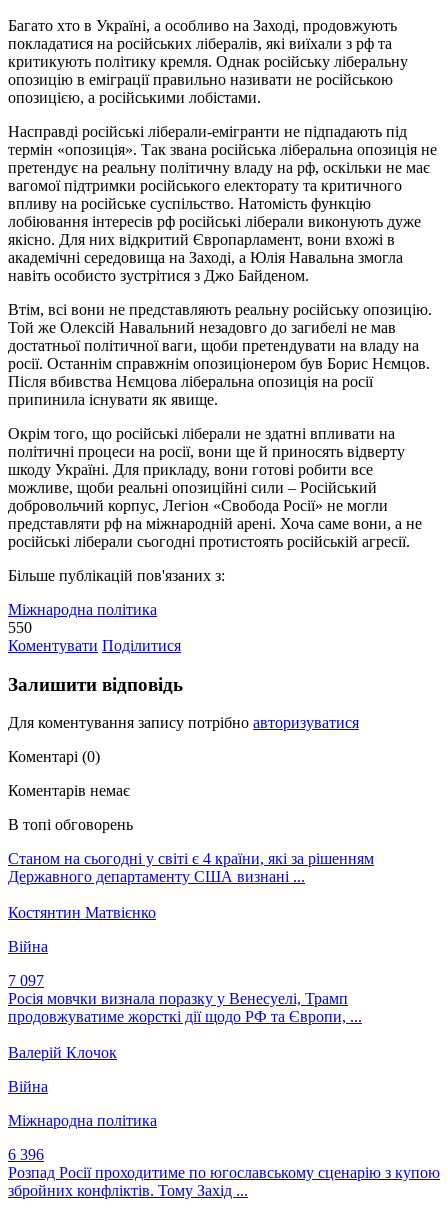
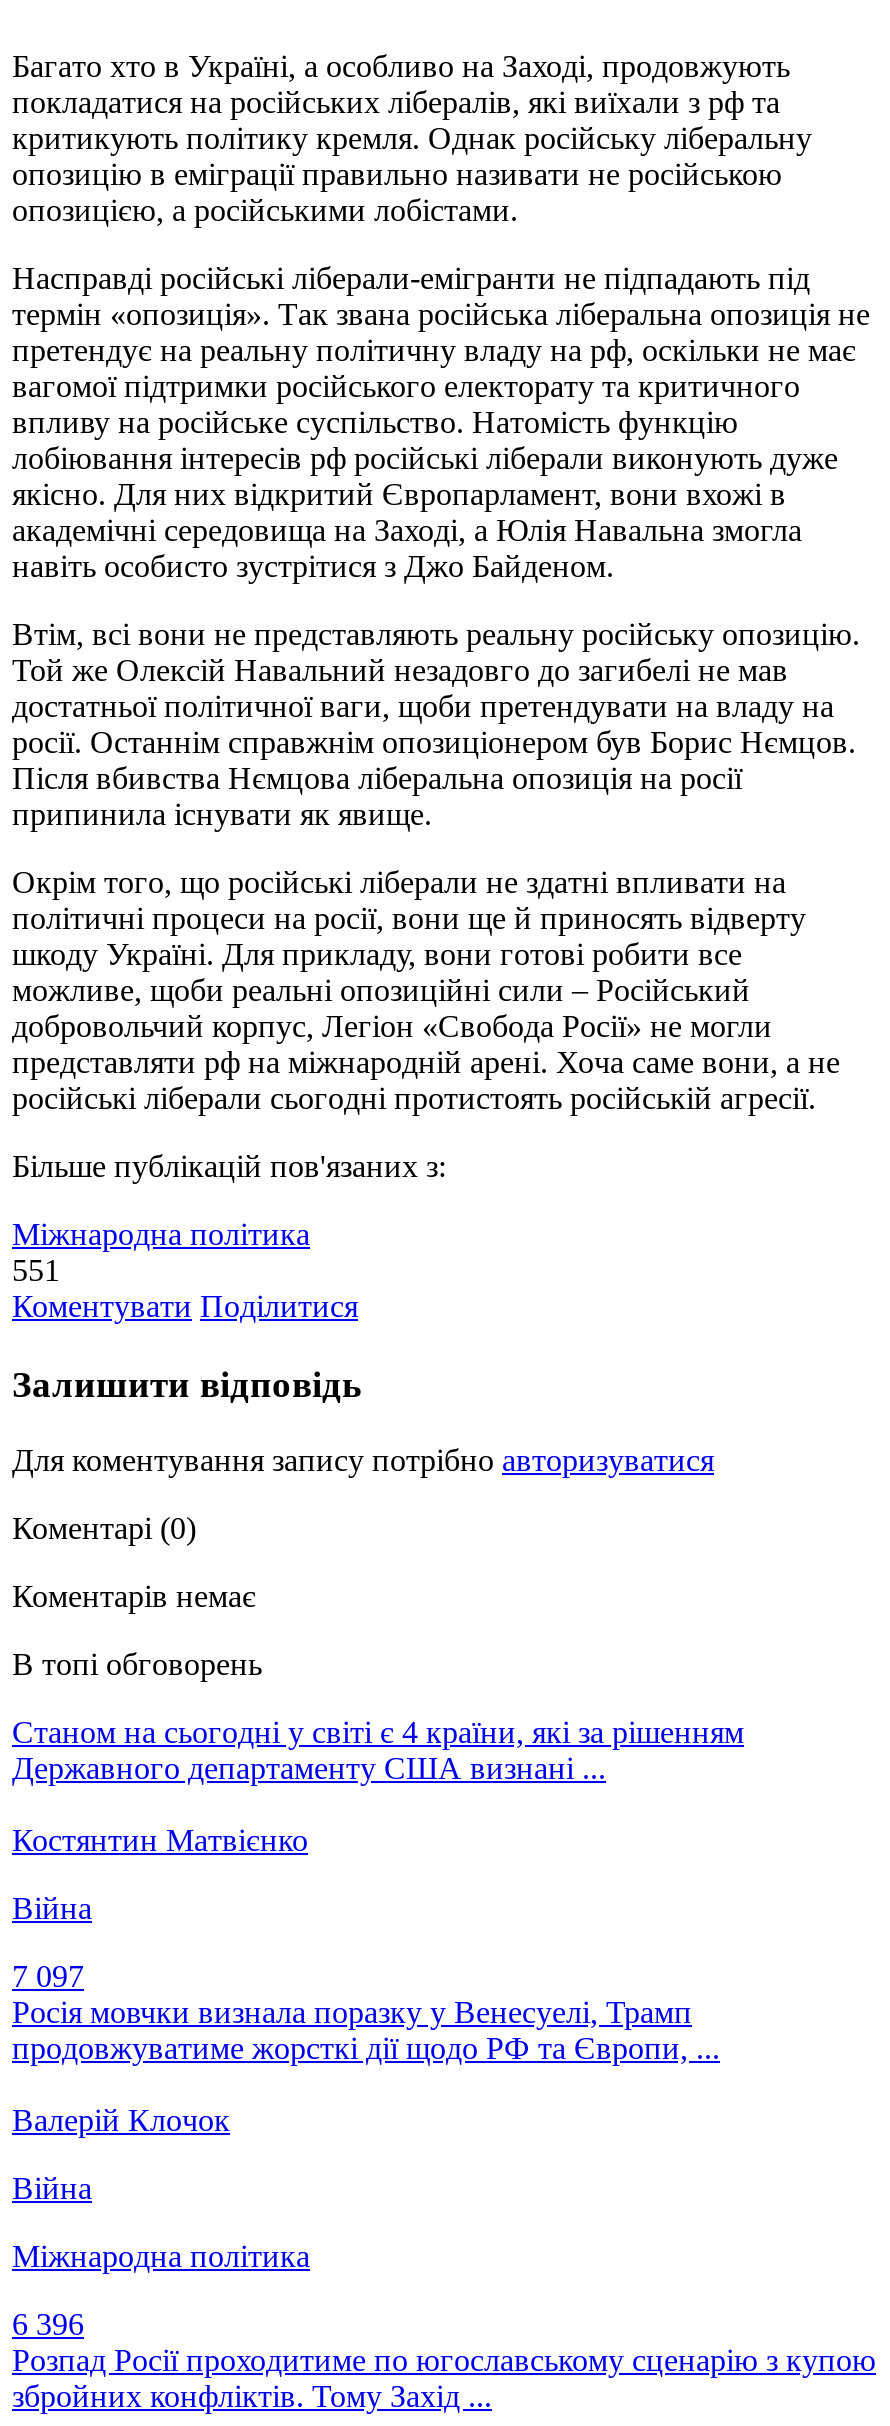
[8,619,32,636] 550 -> [12,1253,60,1287] 551

